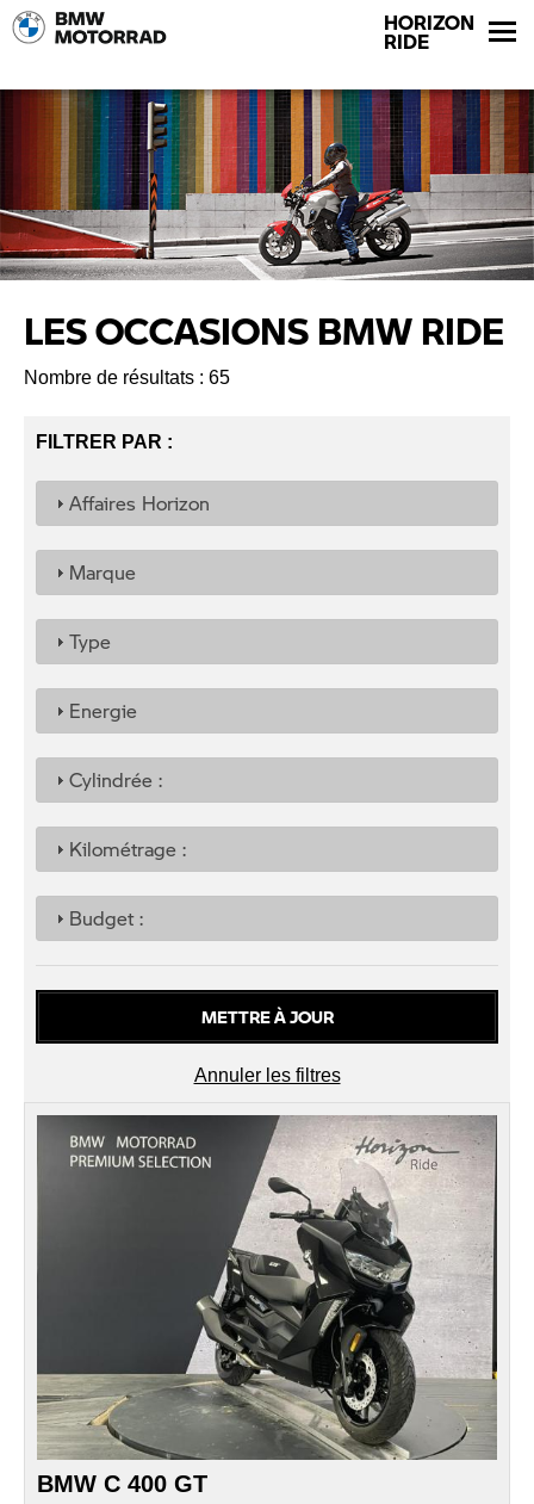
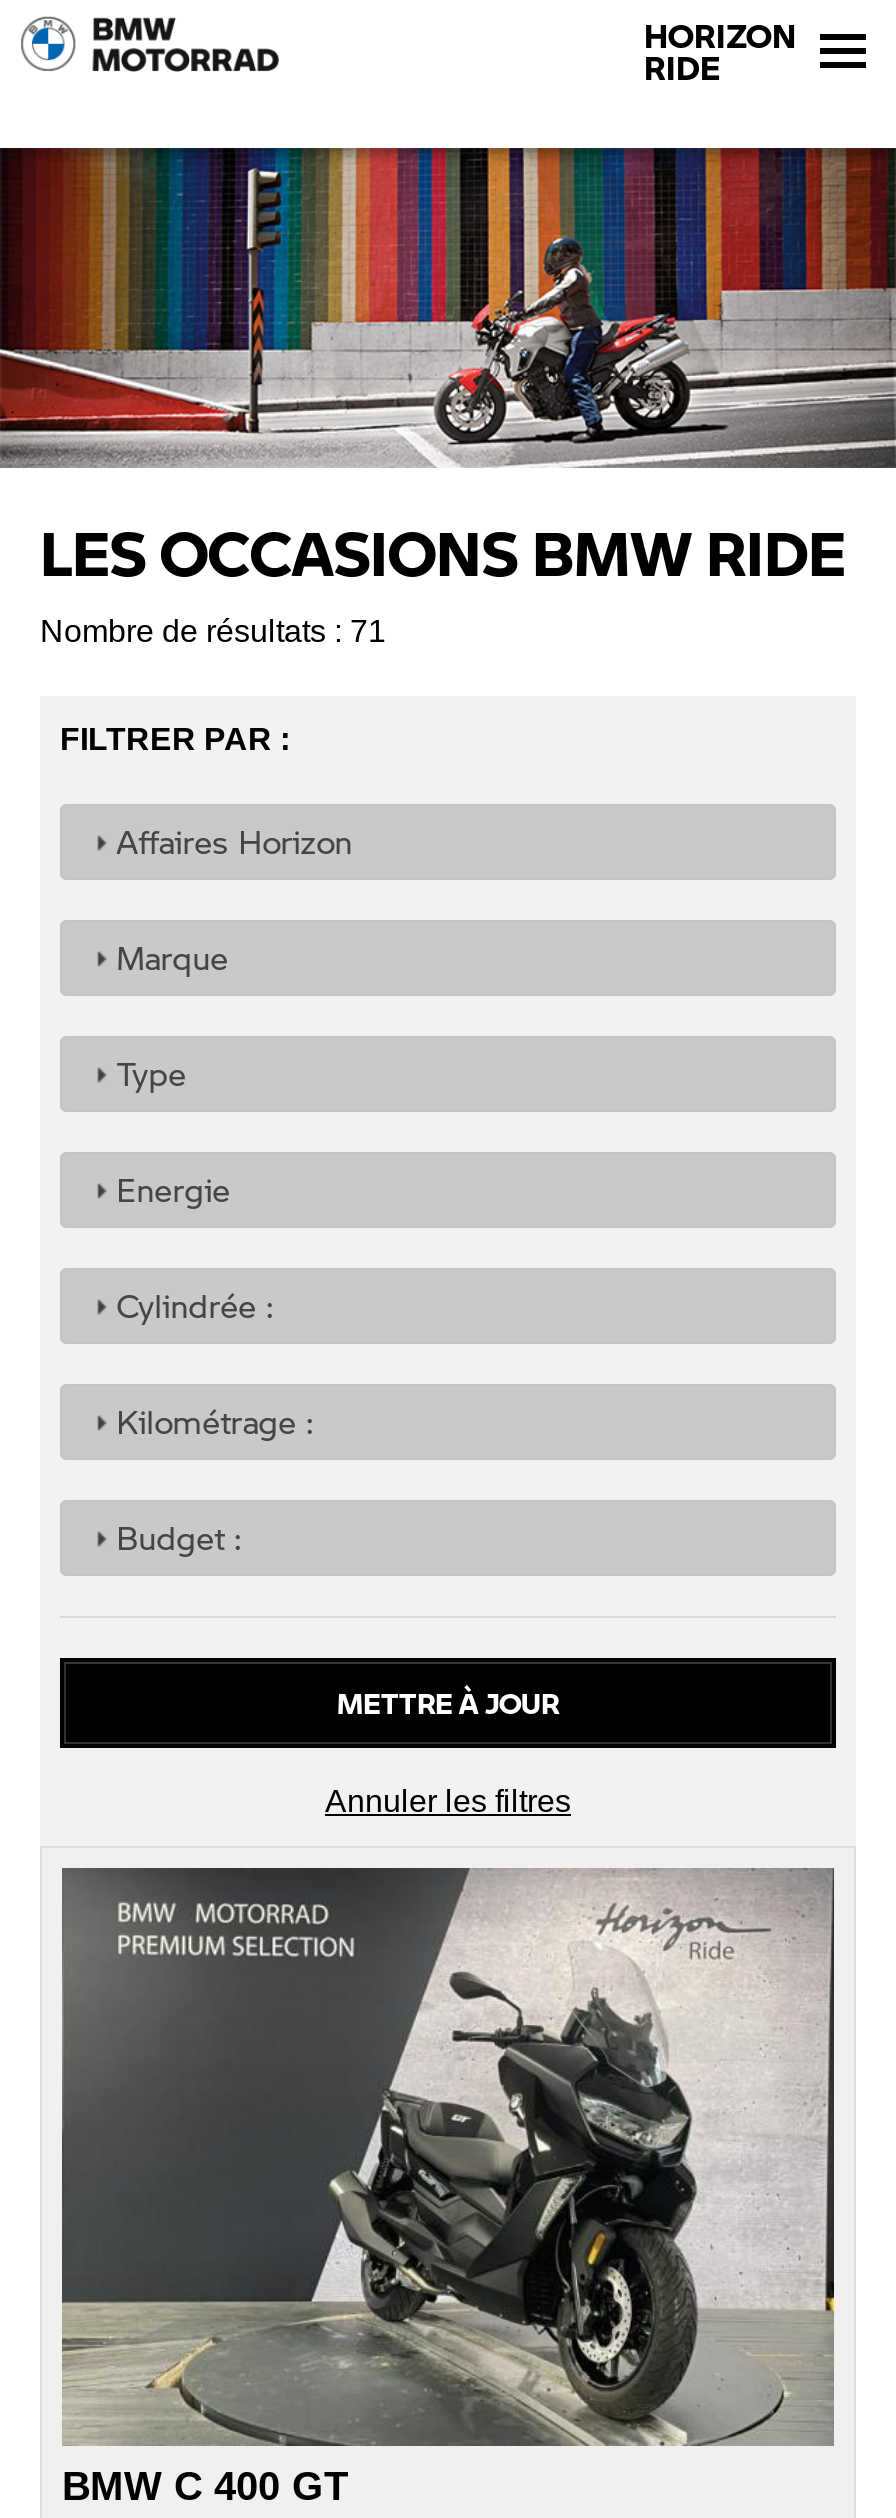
[24,368,230,388] Nombre de résultats : 65 -> [40,615,386,649] Nombre de résultats : 71

